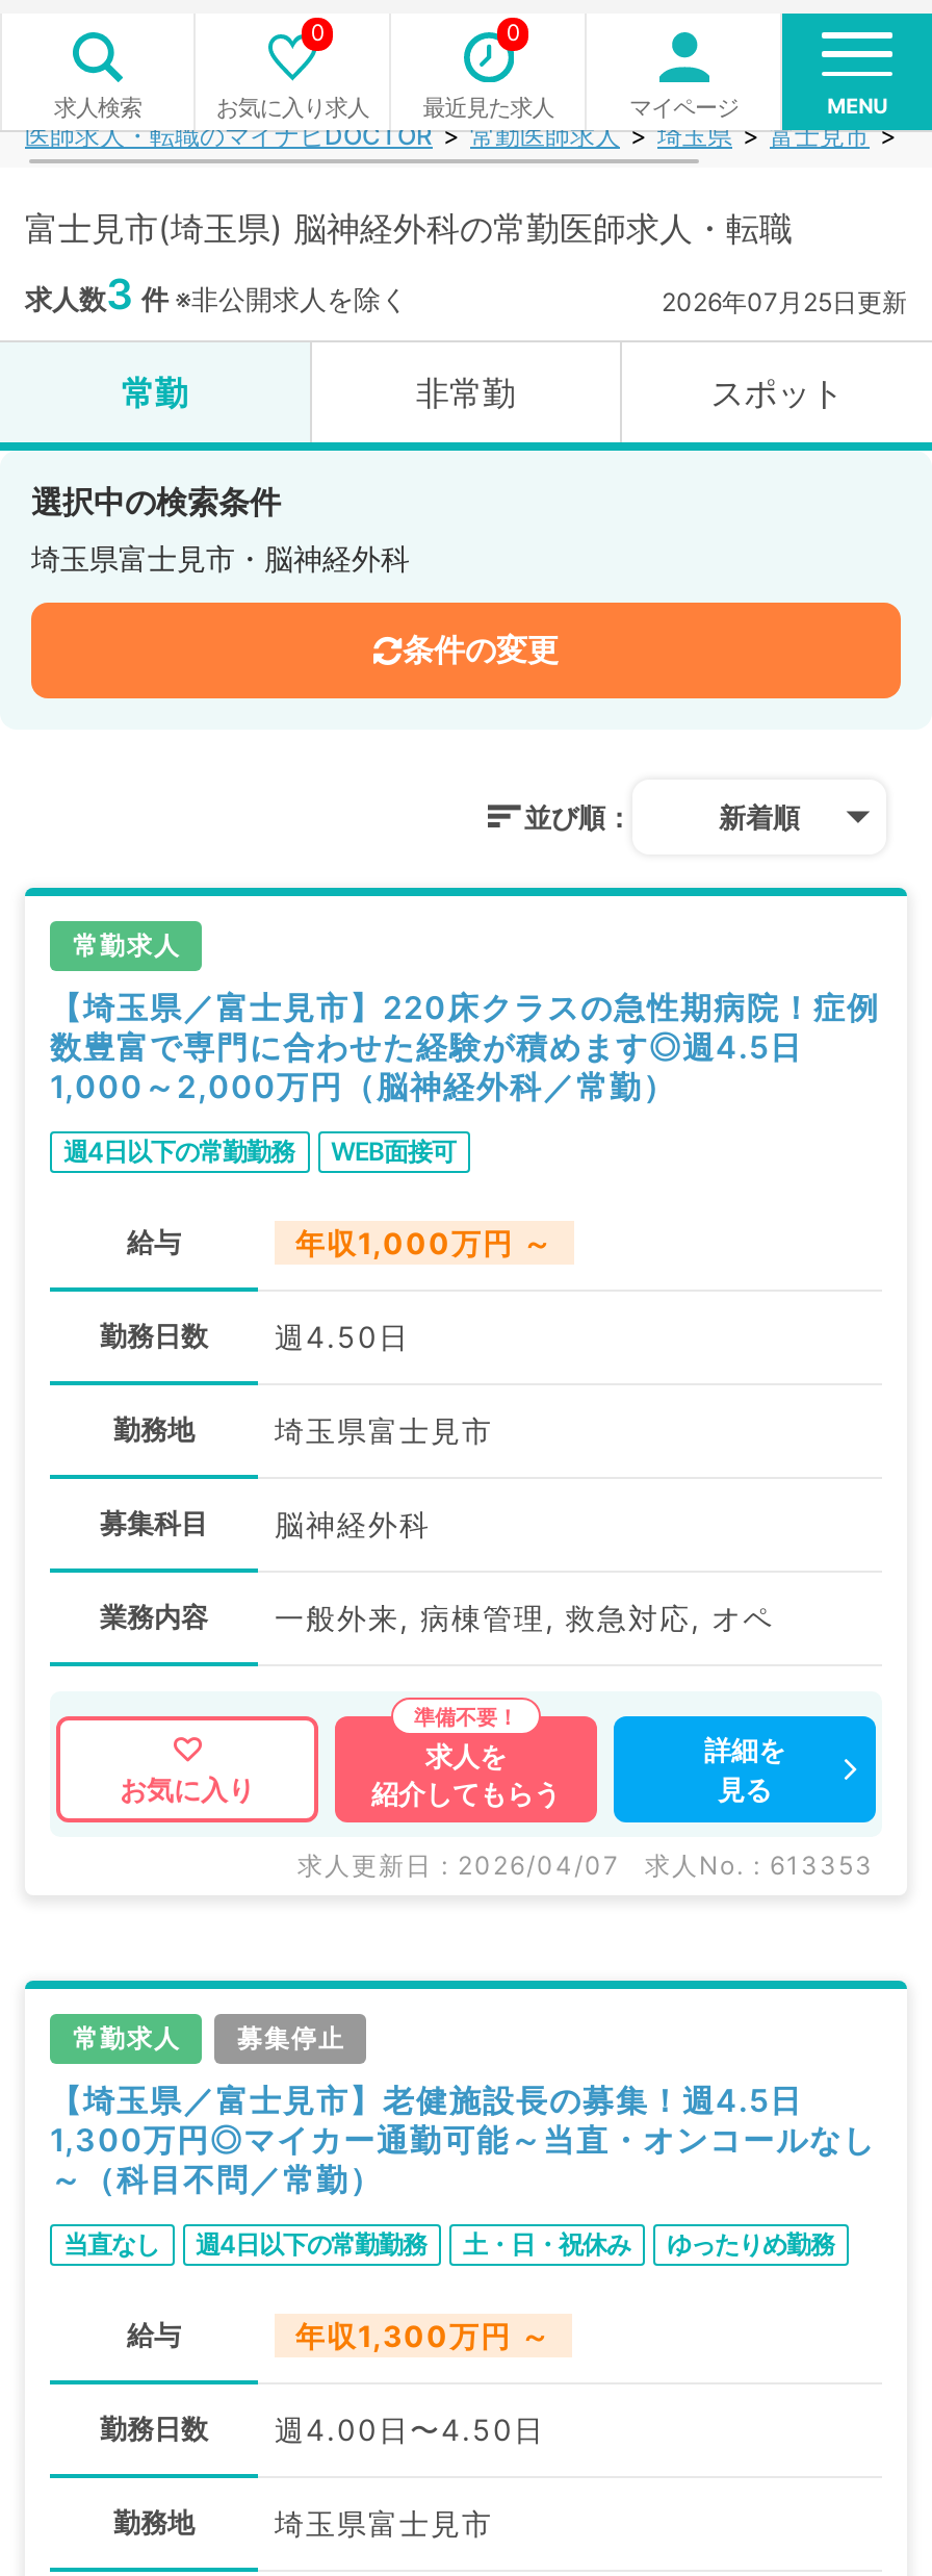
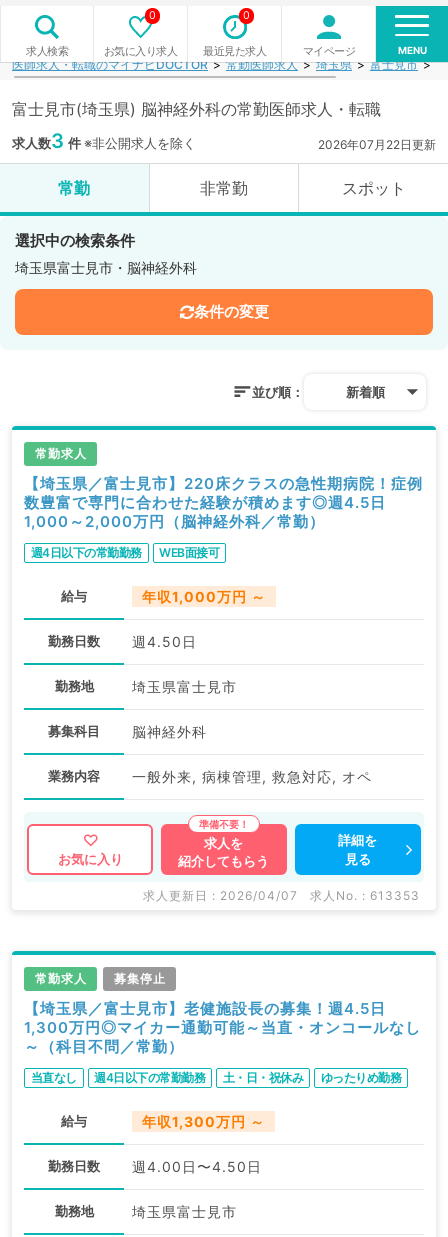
[662,286,907,317] 2026年07月25日更新 -> [318,137,436,152] 2026年07月22日更新

